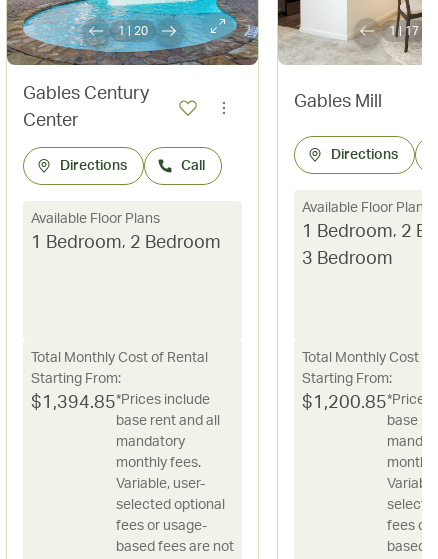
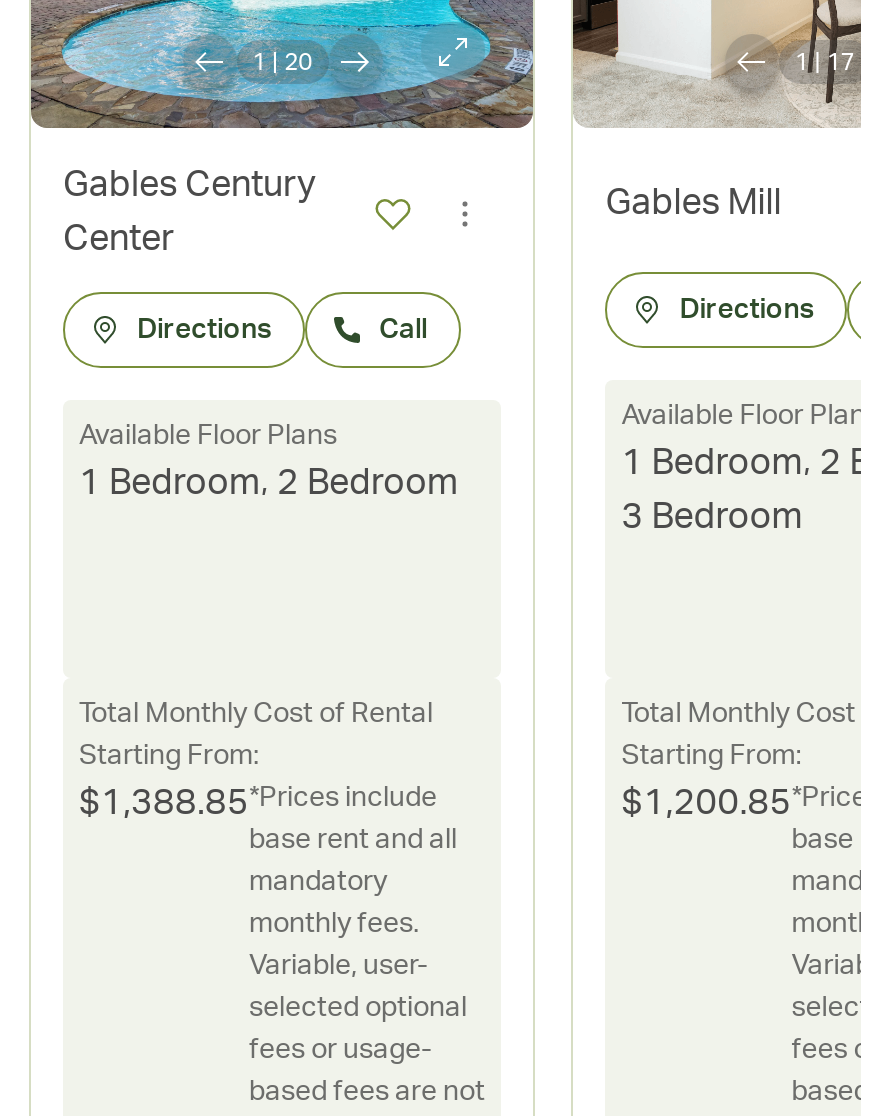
[31,392,210,411] $1,394.85*Prices include -> [79,785,437,823] $1,388.85*Prices include

